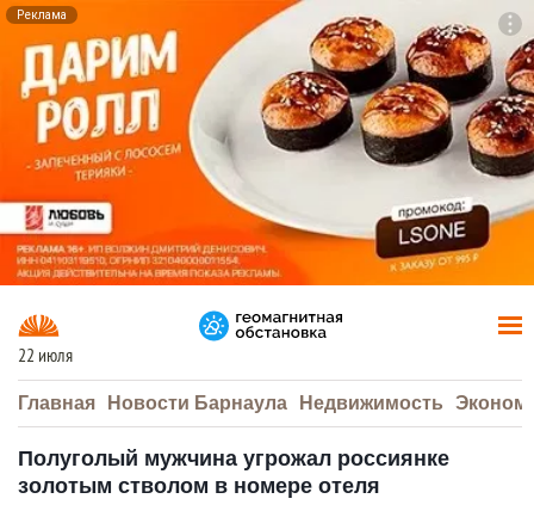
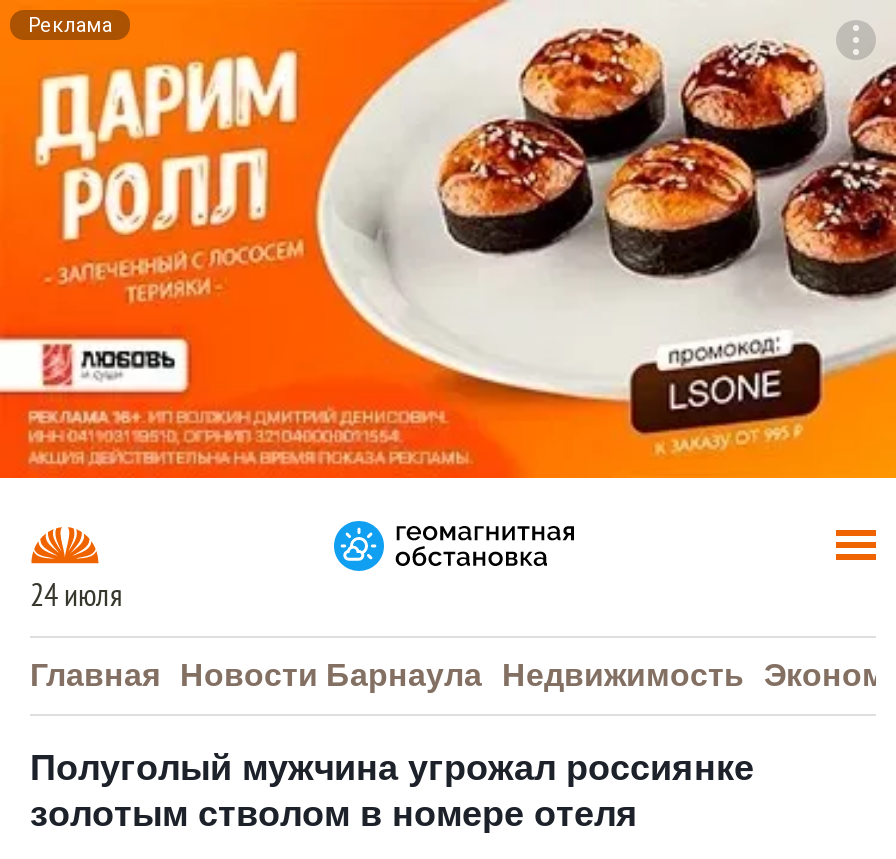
[18,345,73,366] 22 июля -> [30,578,122,614] 24 июля

